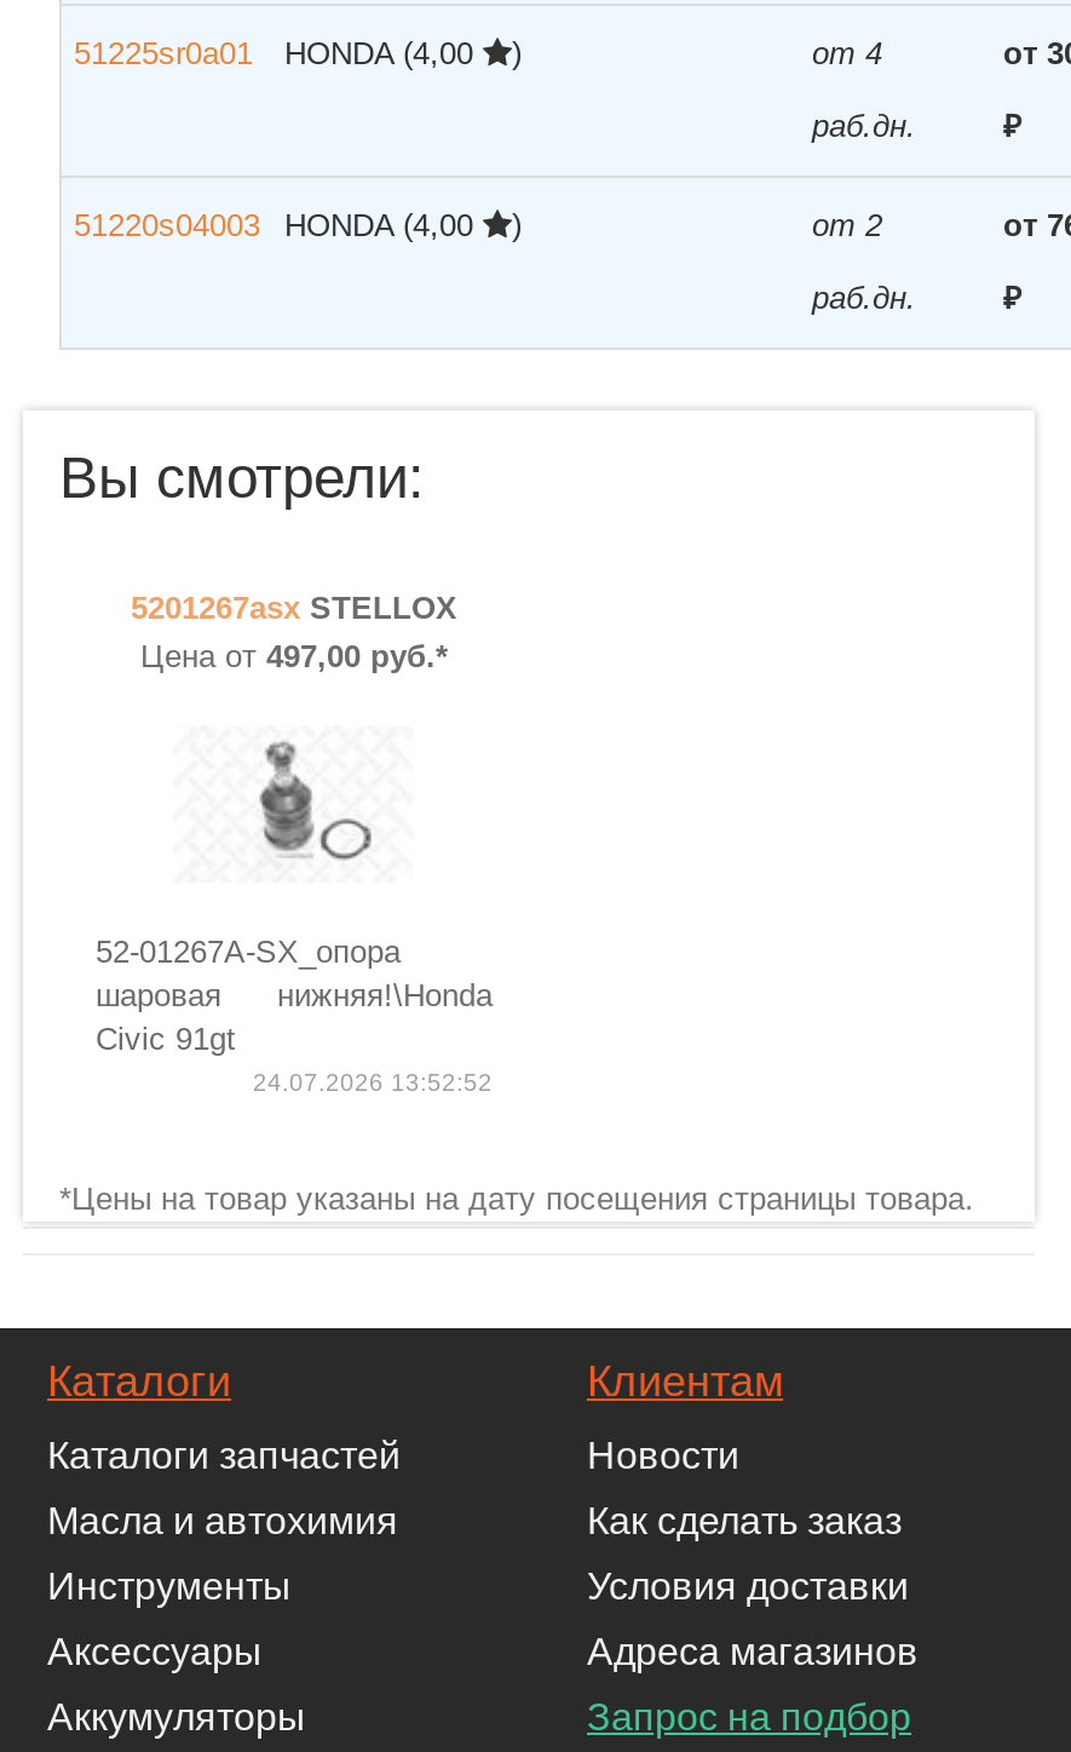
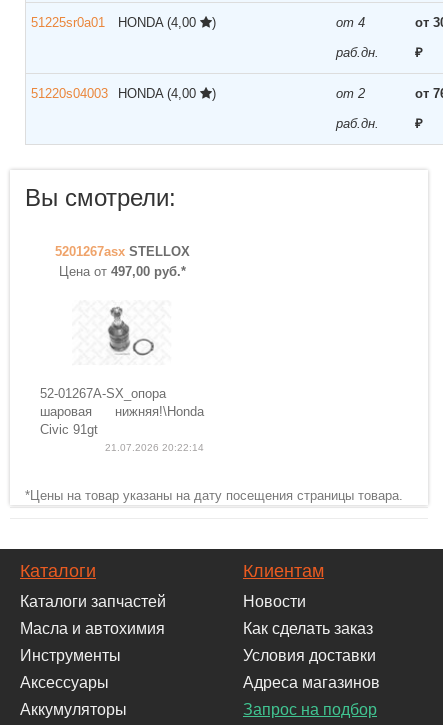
[253,1069,493,1096] 24.07.2026 13:52:52 -> [105,442,204,453] 21.07.2026 20:22:14

